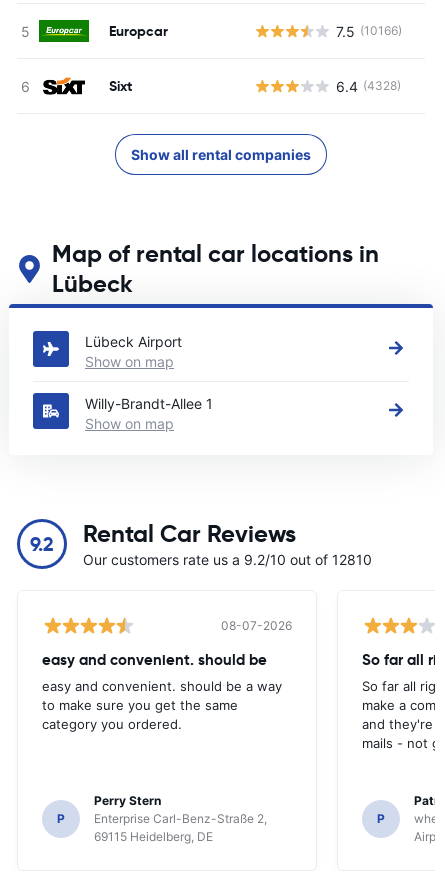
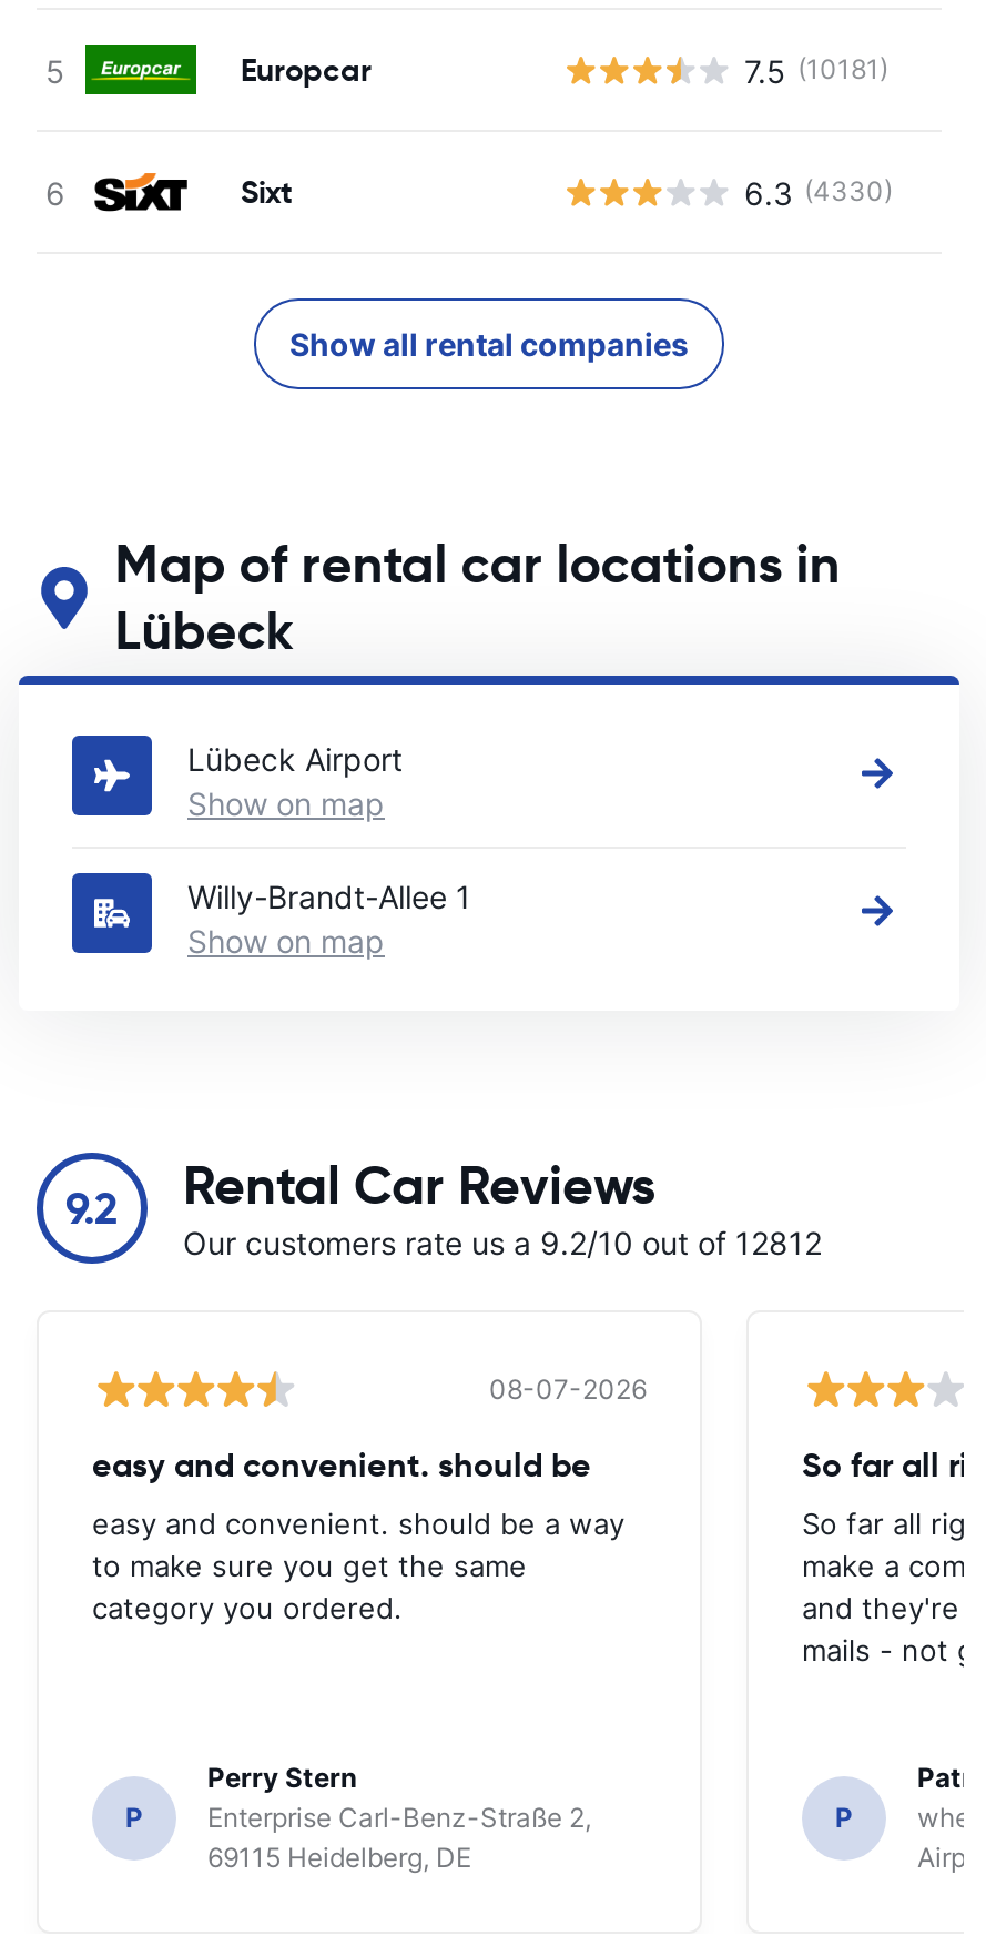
[336,22,402,39] 7.5 (10166) -> [744,51,888,89] 7.5 (10181)
[336,77,401,94] 6.4 (4328) -> [744,173,893,211] 6.3 (4330)
[83,551,372,568] Our customers rate us a 9.2/10 out of 12810 -> [183,1224,822,1261] Our customers rate us a 9.2/10 out of 12812

